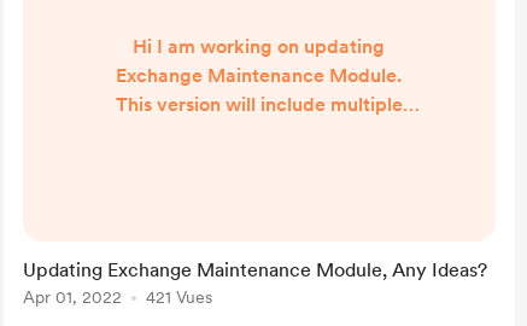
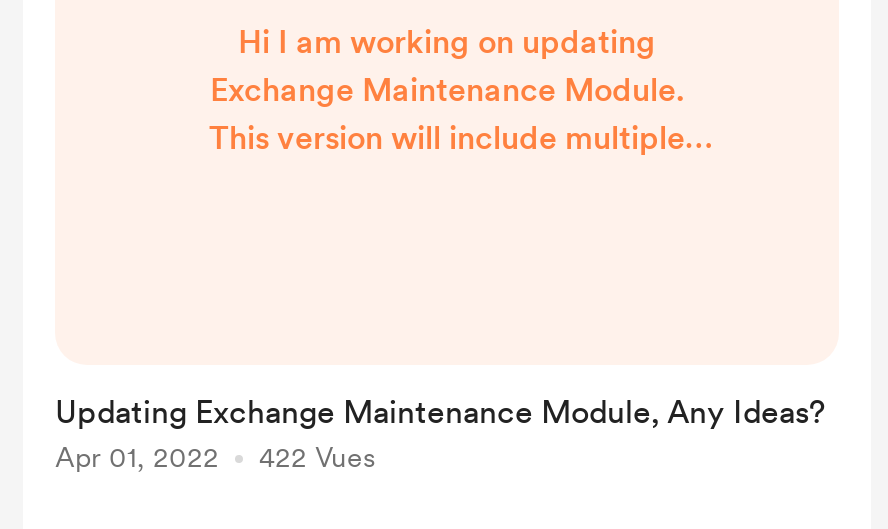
[23,287,212,307] Apr 01, 2022 421 Vues -> [55,441,375,473] Apr 01, 2022 422 Vues

